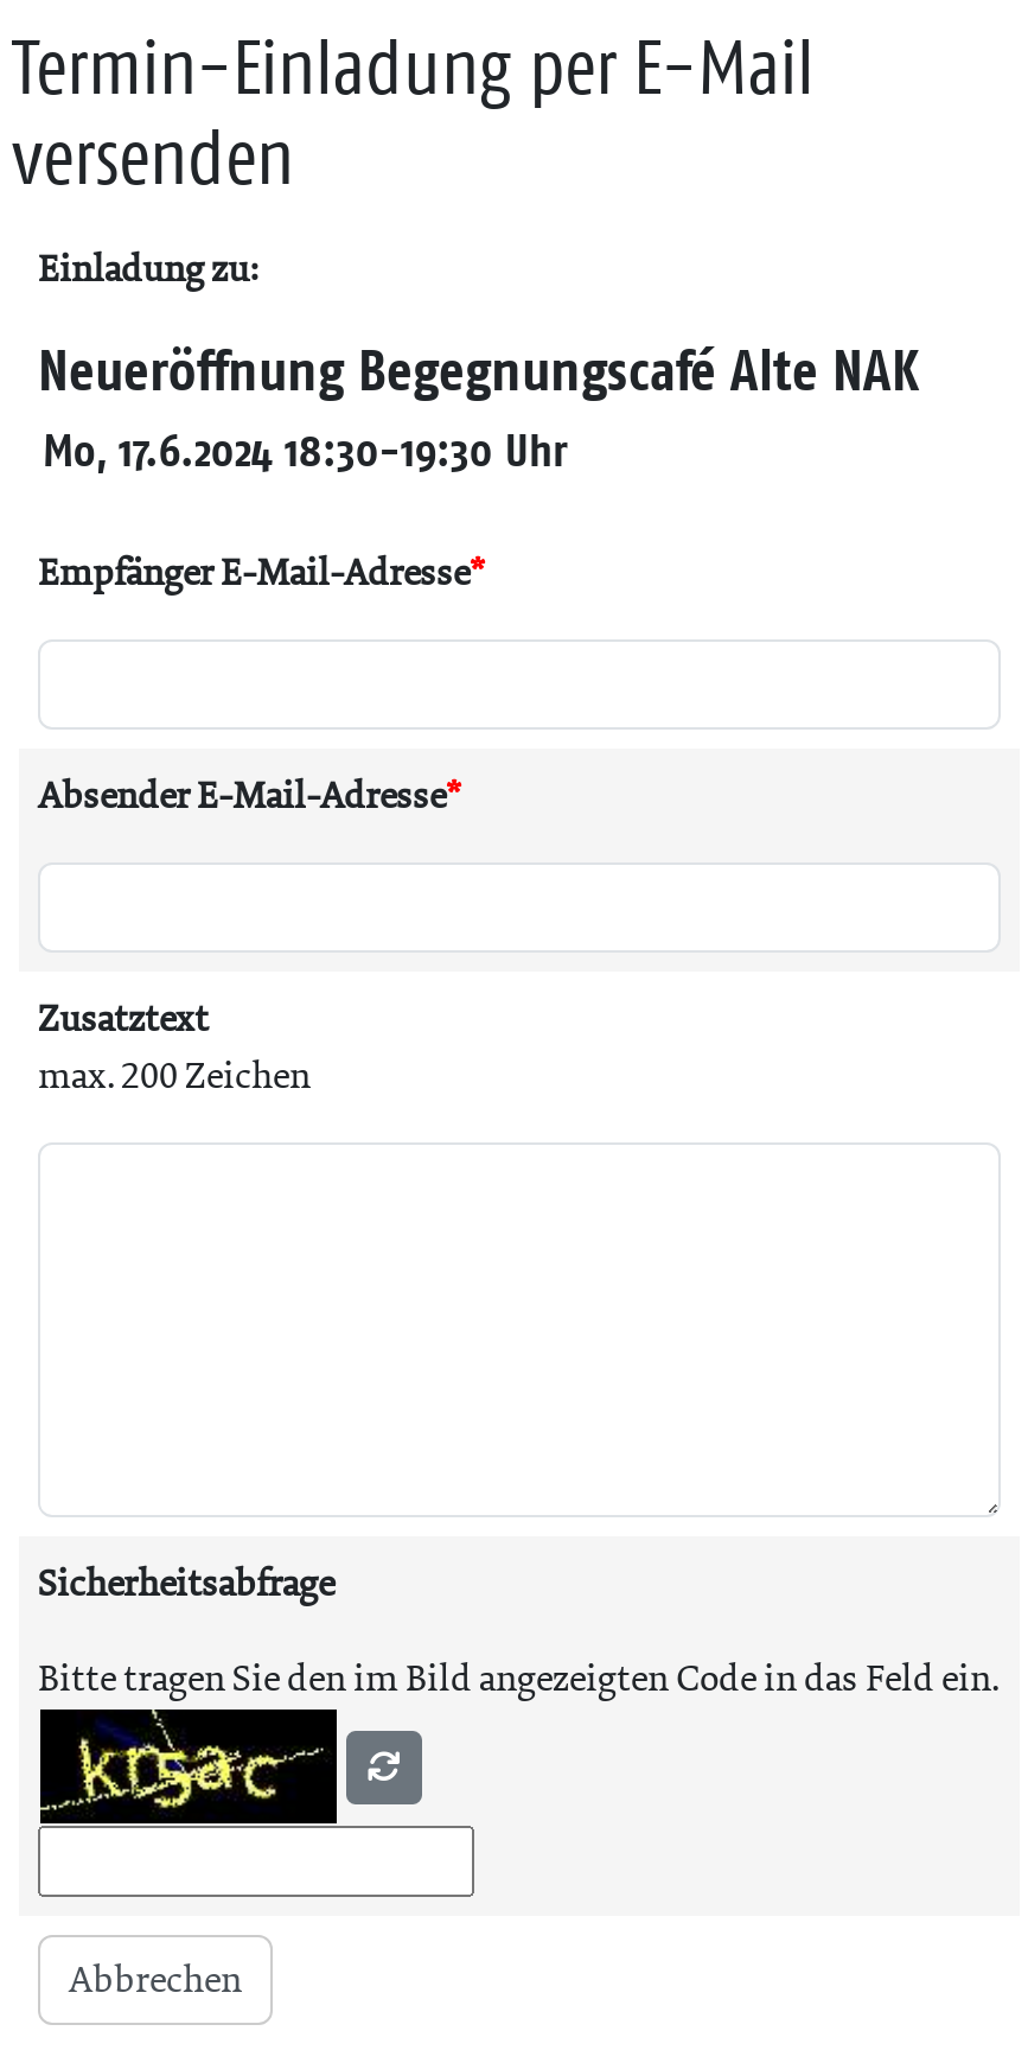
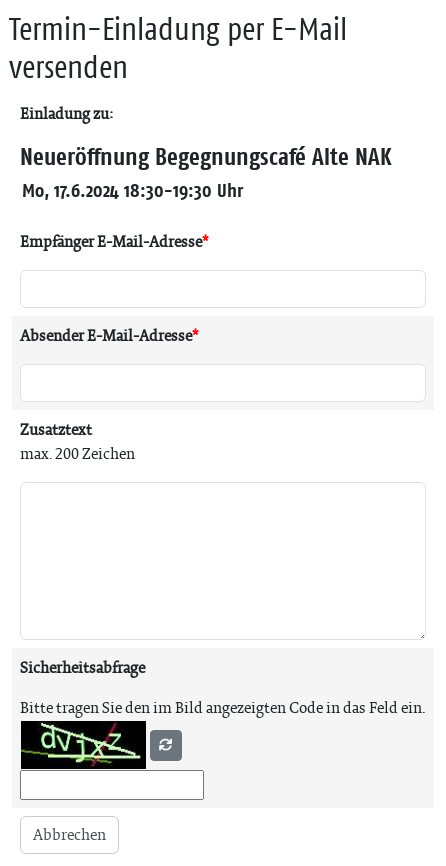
[40,1710,323,1816] [image] -> [21,722,142,766] [image]

